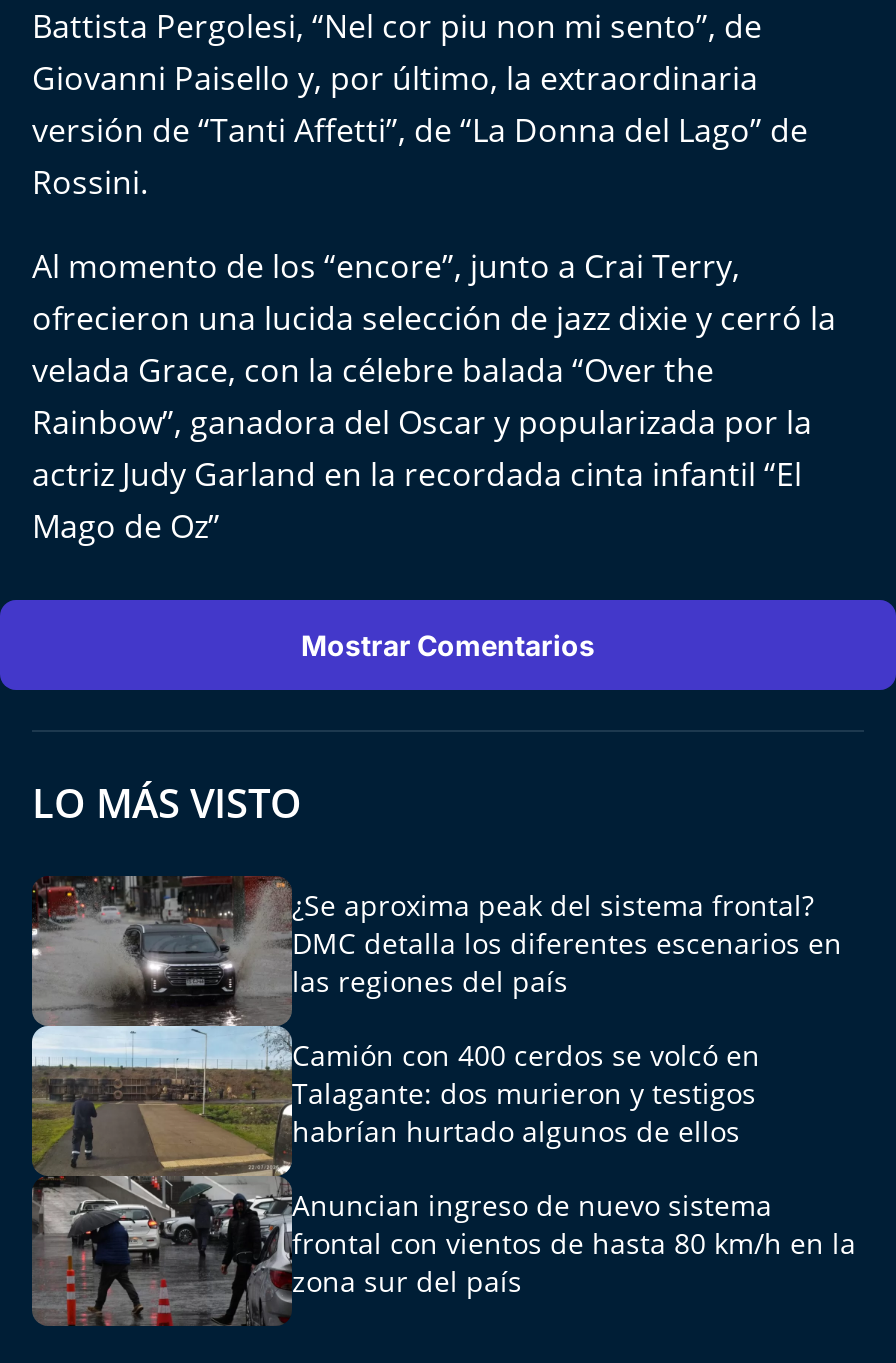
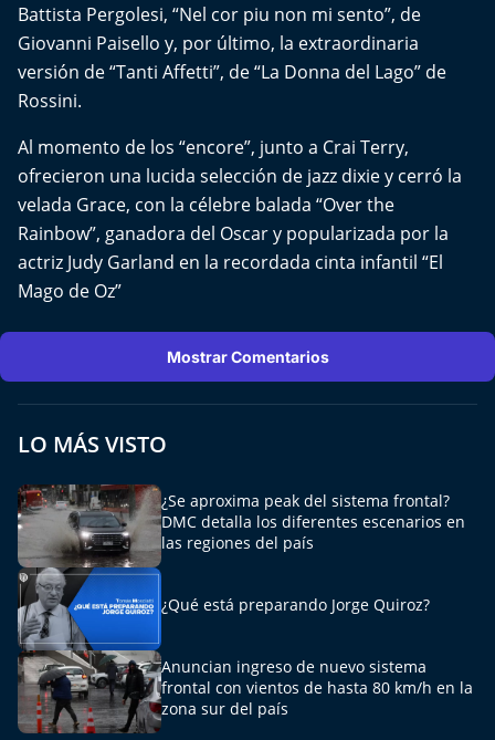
[30,1024,760,1178] [image] | Camión con 400 cerdos se volcó en | Talagante: dos murieron y testigos | habrían hurtado algunos de ellos -> [17,566,430,652] [image] | ¿Qué está preparando Jorge Quiroz?

